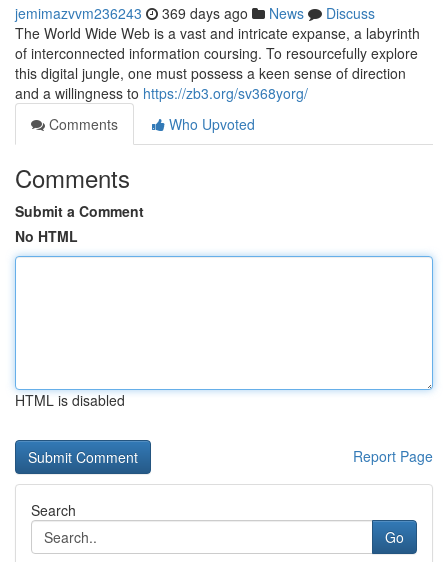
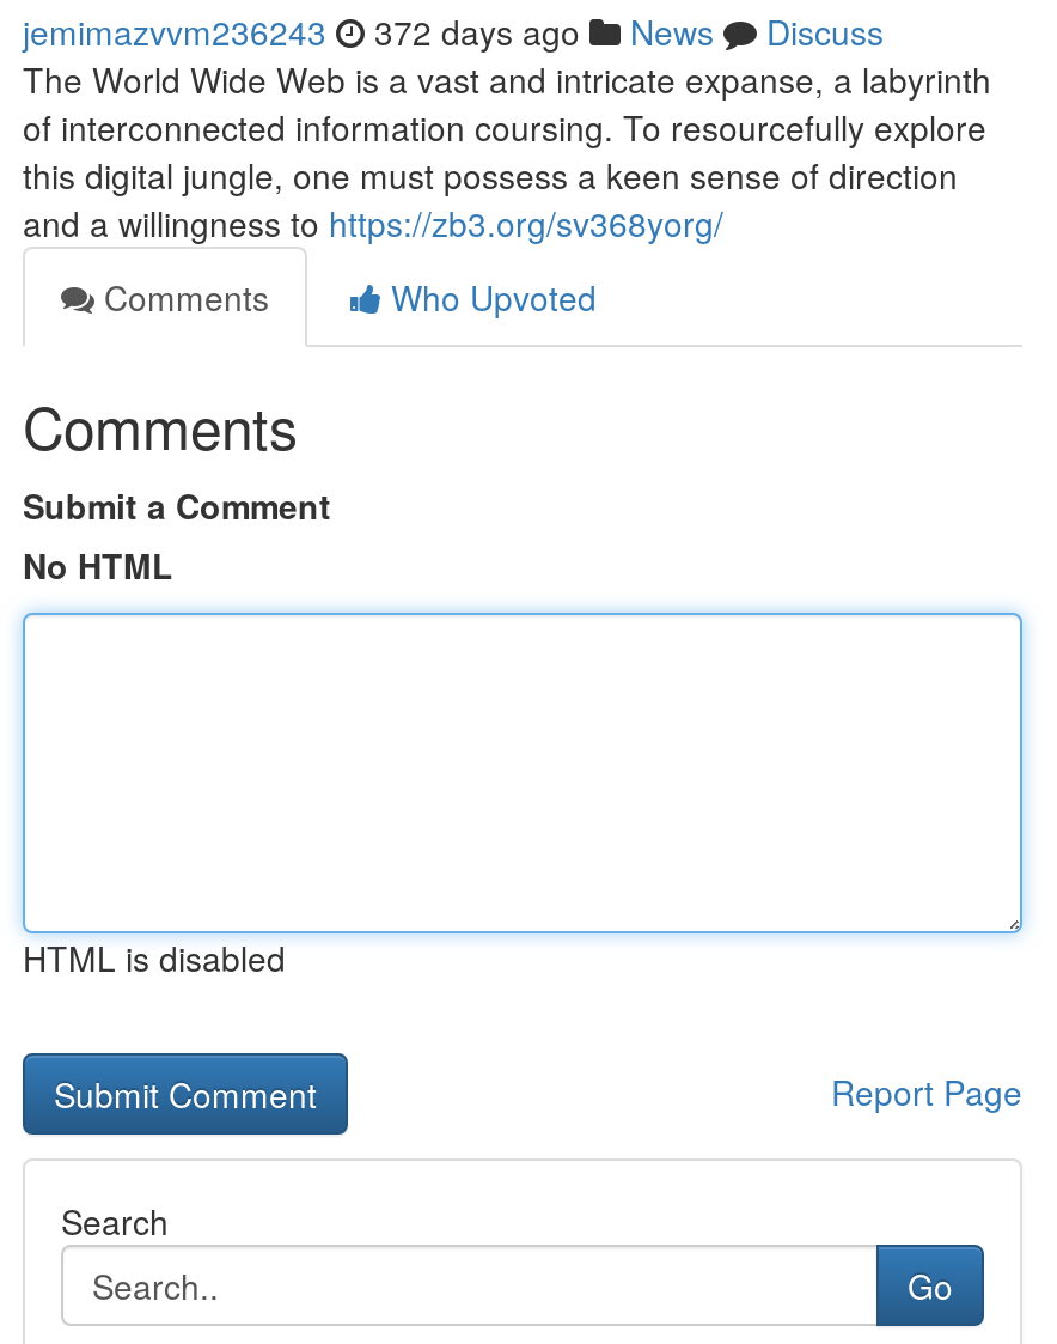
[15,3,375,23] jemimazvvm236243 369 days ago News Discuss -> [23,7,884,55] jemimazvvm236243 372 days ago News Discuss

